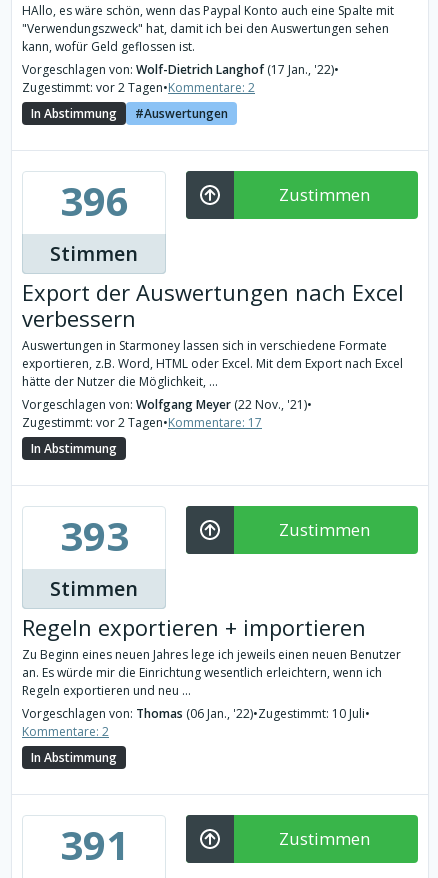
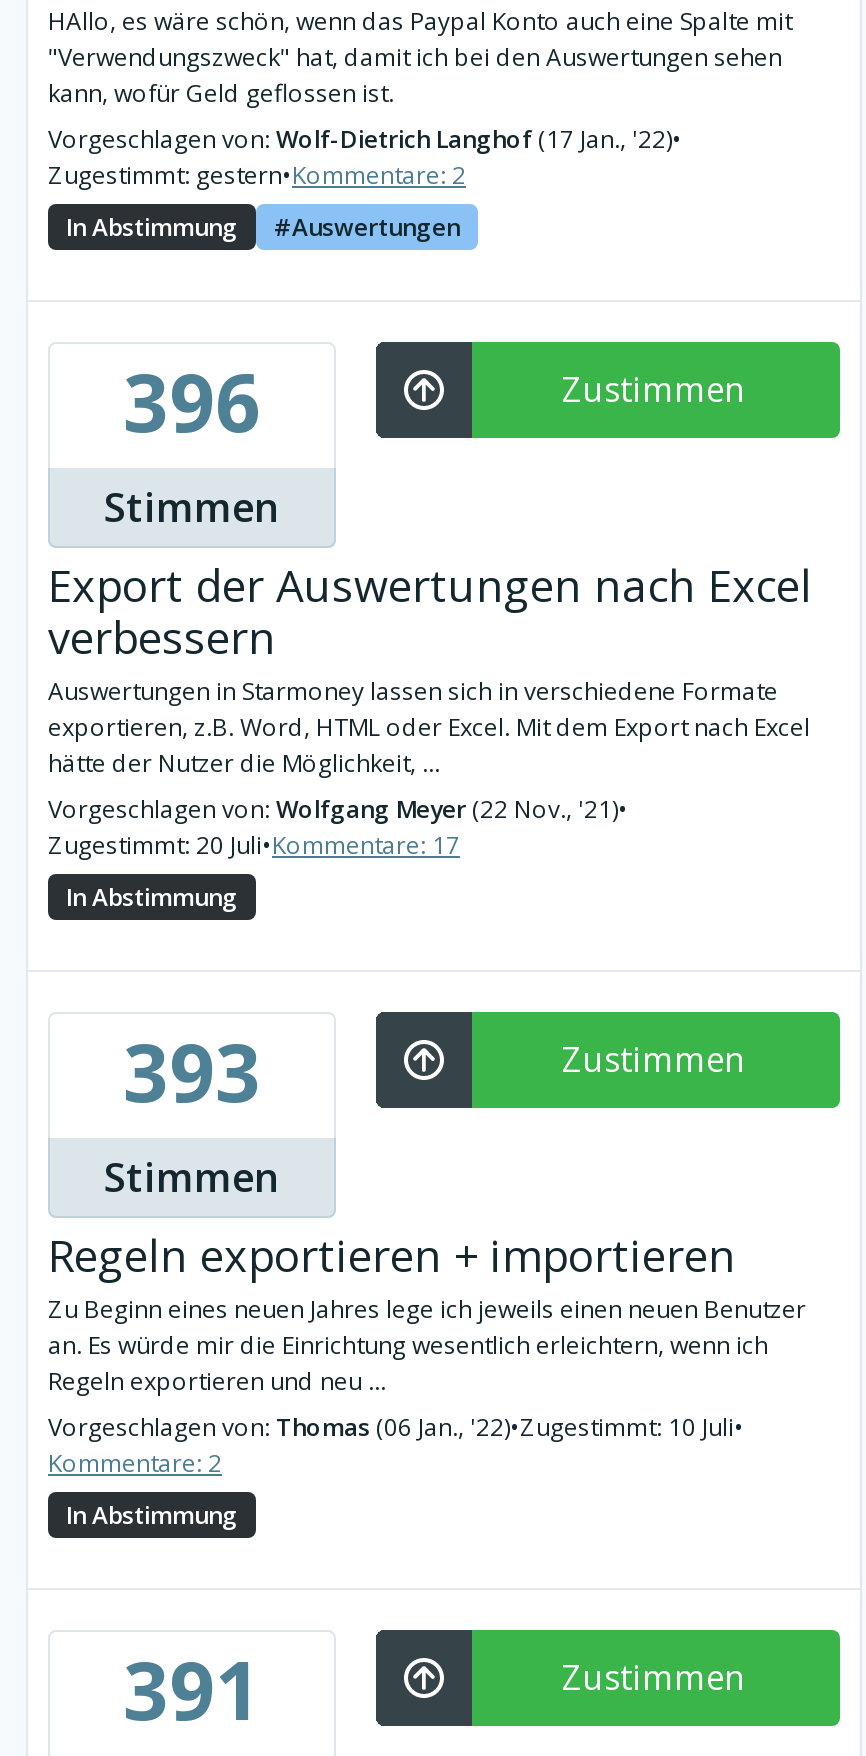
[22,79,255,96] Zugestimmt: vor 2 Tagen•Kommentare: 2 -> [48,158,466,192] Zugestimmt: gestern•Kommentare: 2
[22,414,262,431] Zugestimmt: vor 2 Tagen•Kommentare: 17 -> [48,828,460,862] Zugestimmt: 20 Juli•Kommentare: 17

